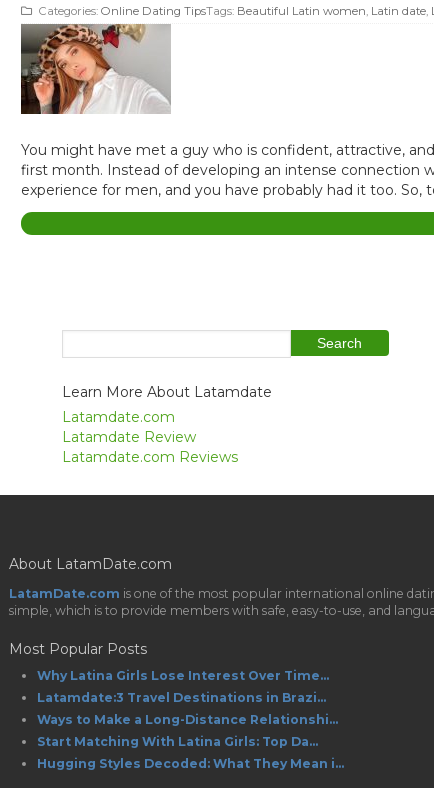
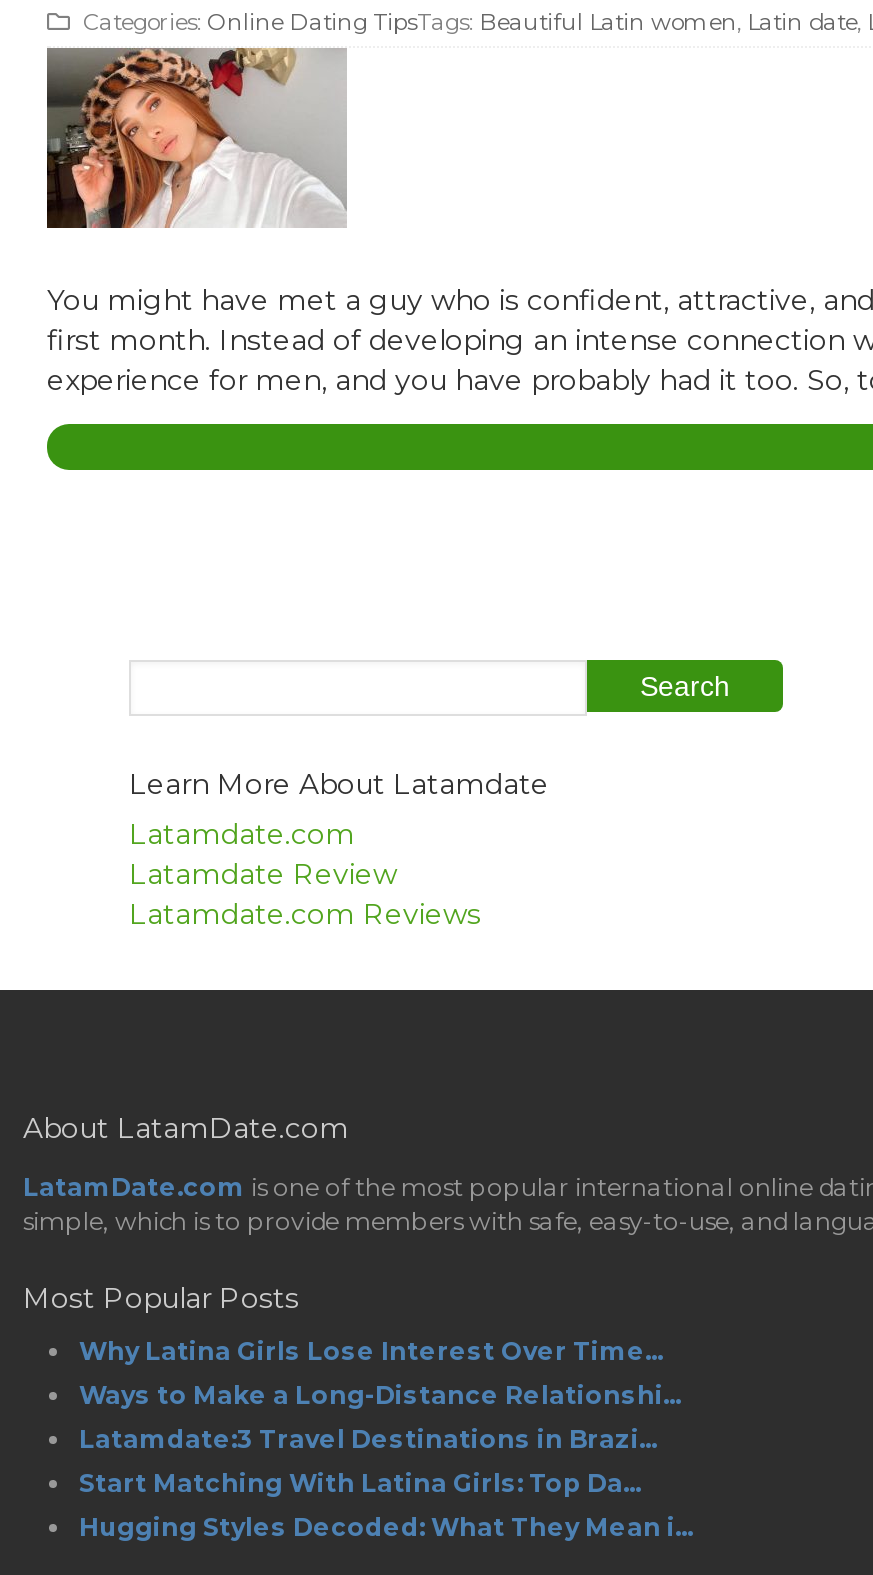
moved [37,690,326,705] -> [79,1425,657,1455]: Latamdate:3 Travel Destinations in Brazi...
moved [37,712,338,727] -> [79,1381,681,1411]: Ways to Make a Long-Distance Relationshi...

